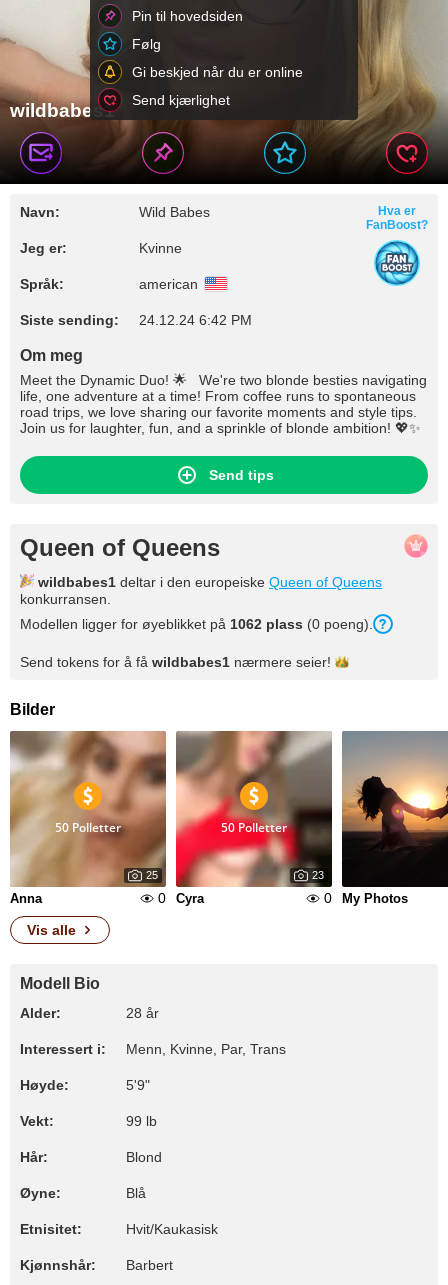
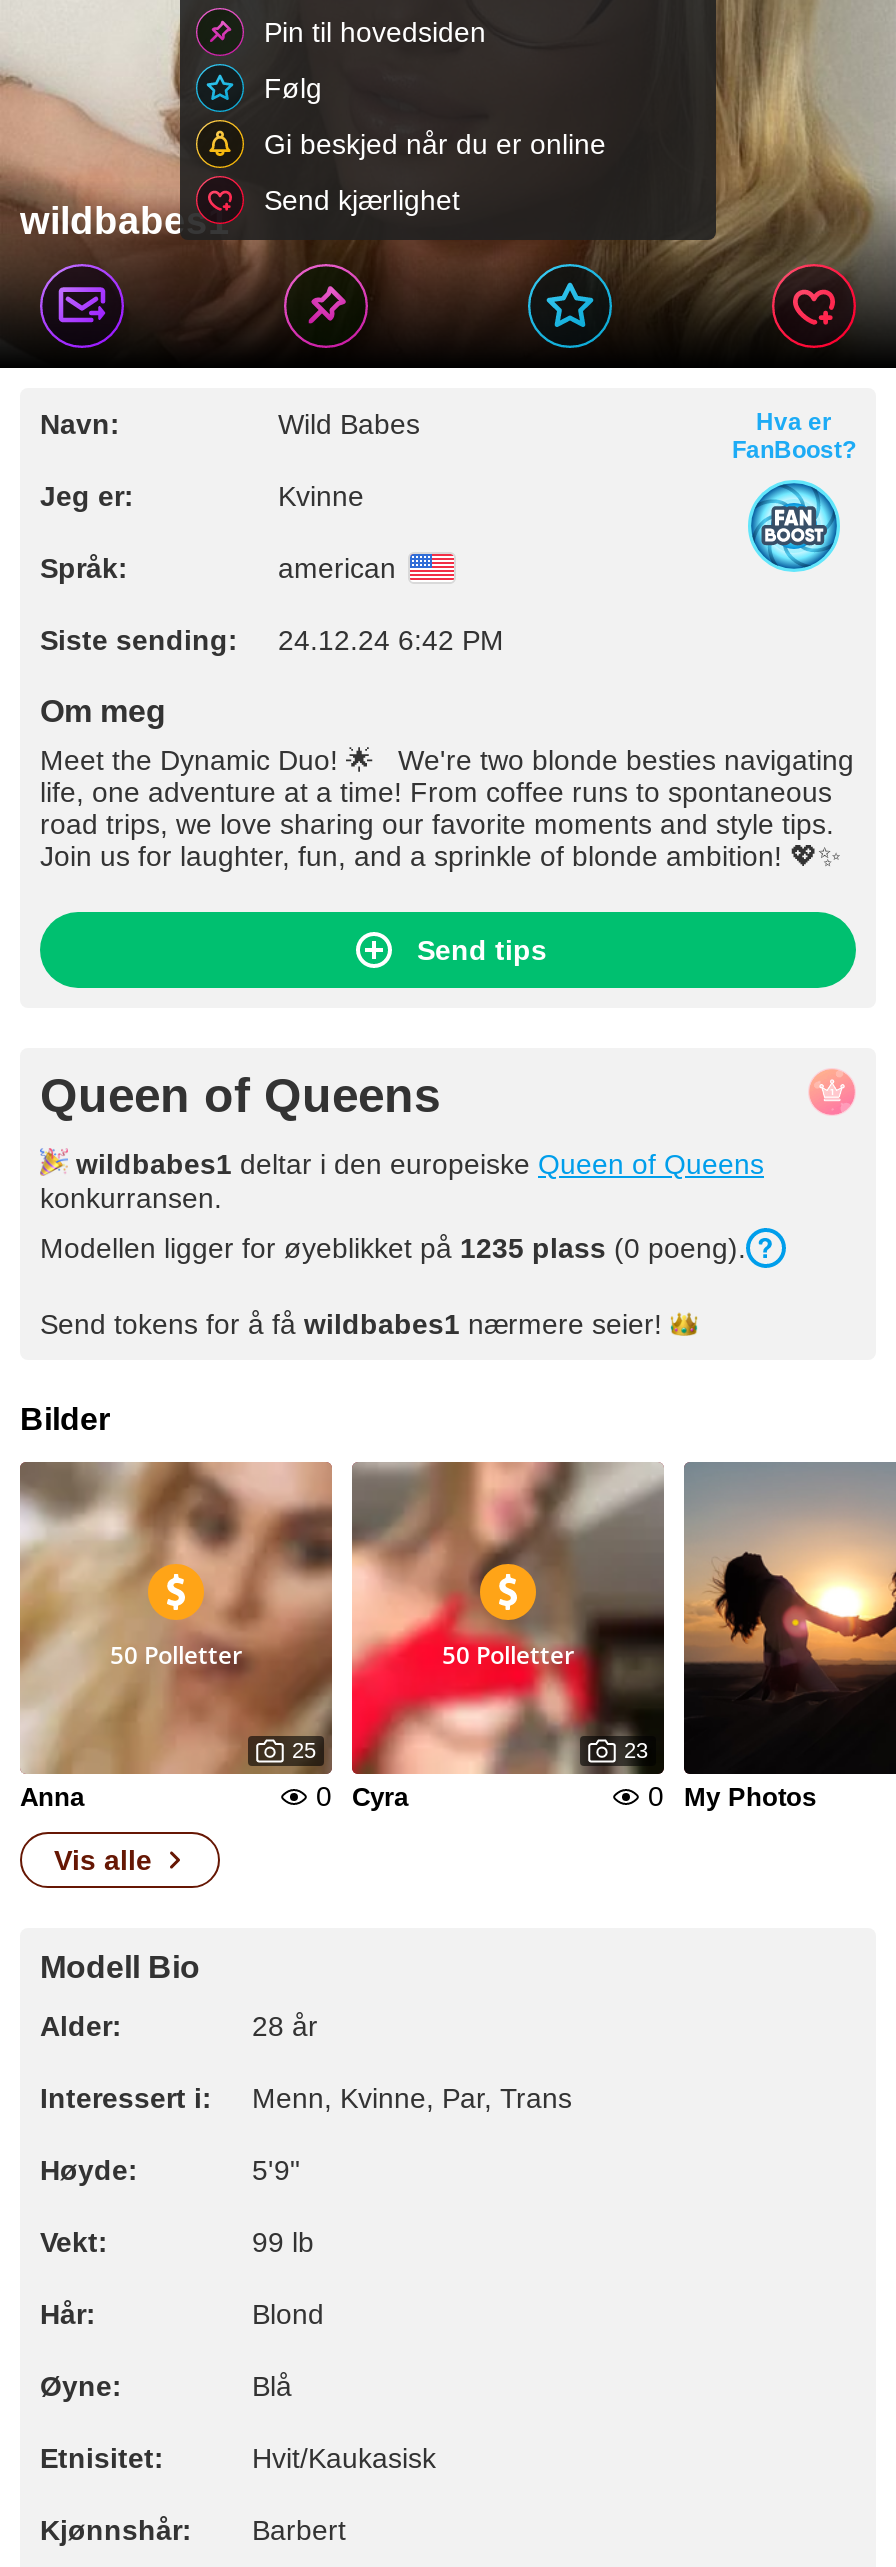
[20,616,373,632] Modellen ligger for øyeblikket på 1062 plass (0 poeng). -> [40,1232,746,1264] Modellen ligger for øyeblikket på 1235 plass (0 poeng).

